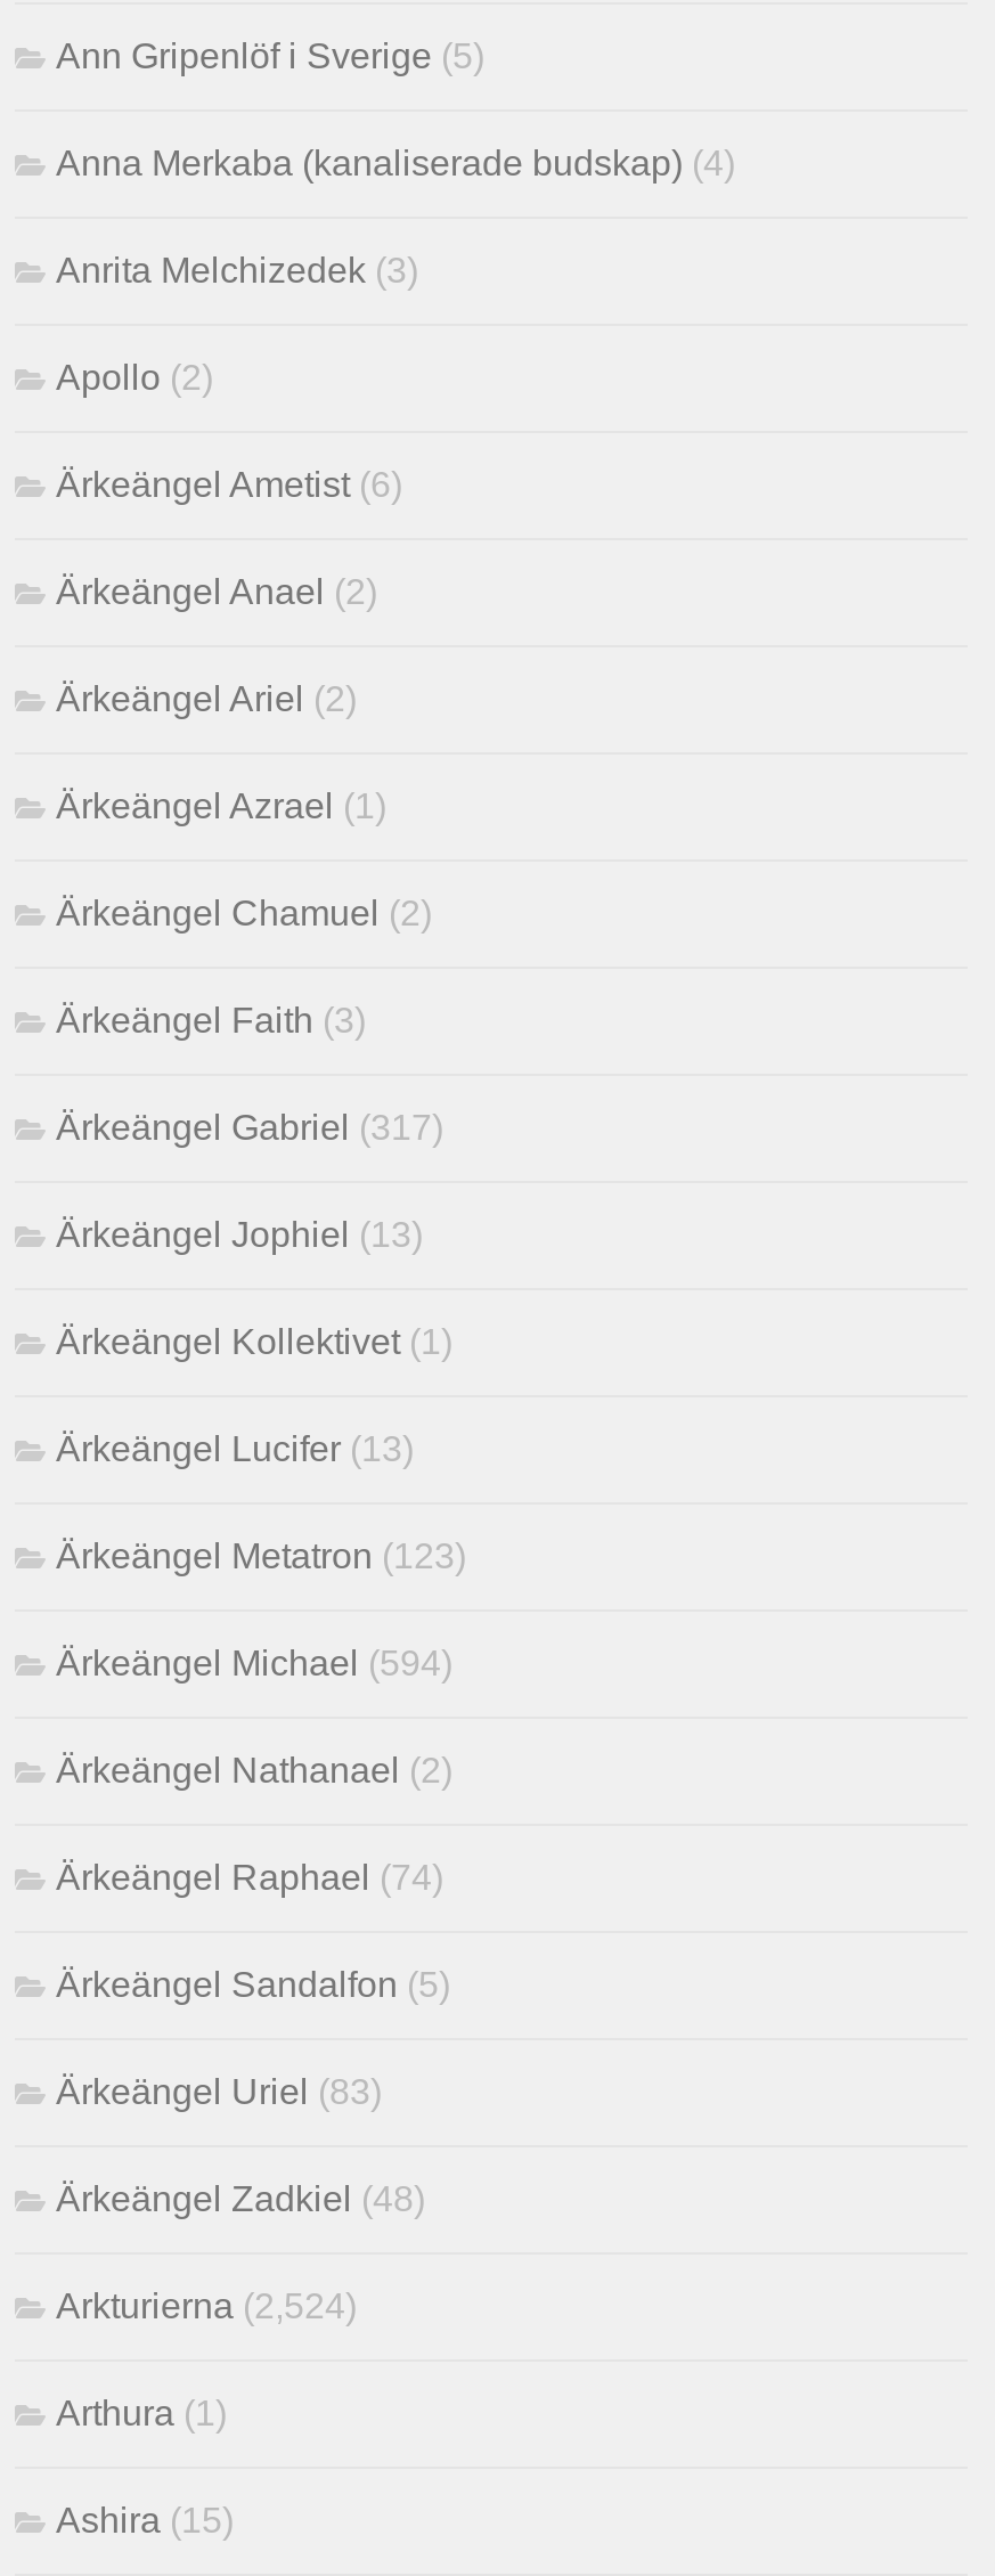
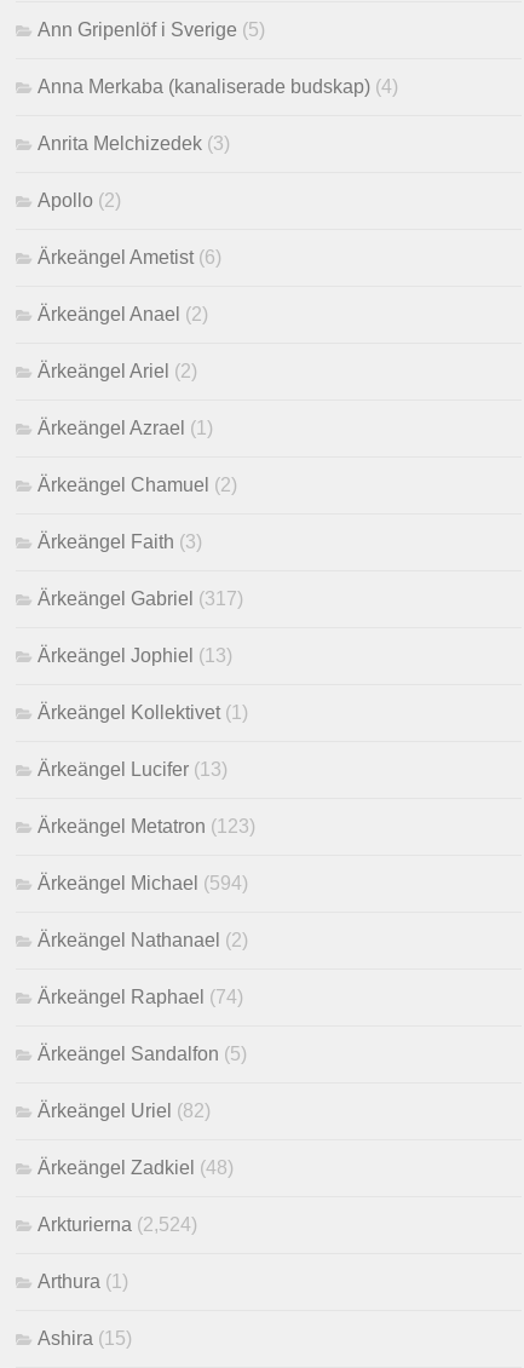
[56,2073,382,2112] Ärkeängel Uriel (83) -> [38,1101,211,1121] Ärkeängel Uriel (82)

